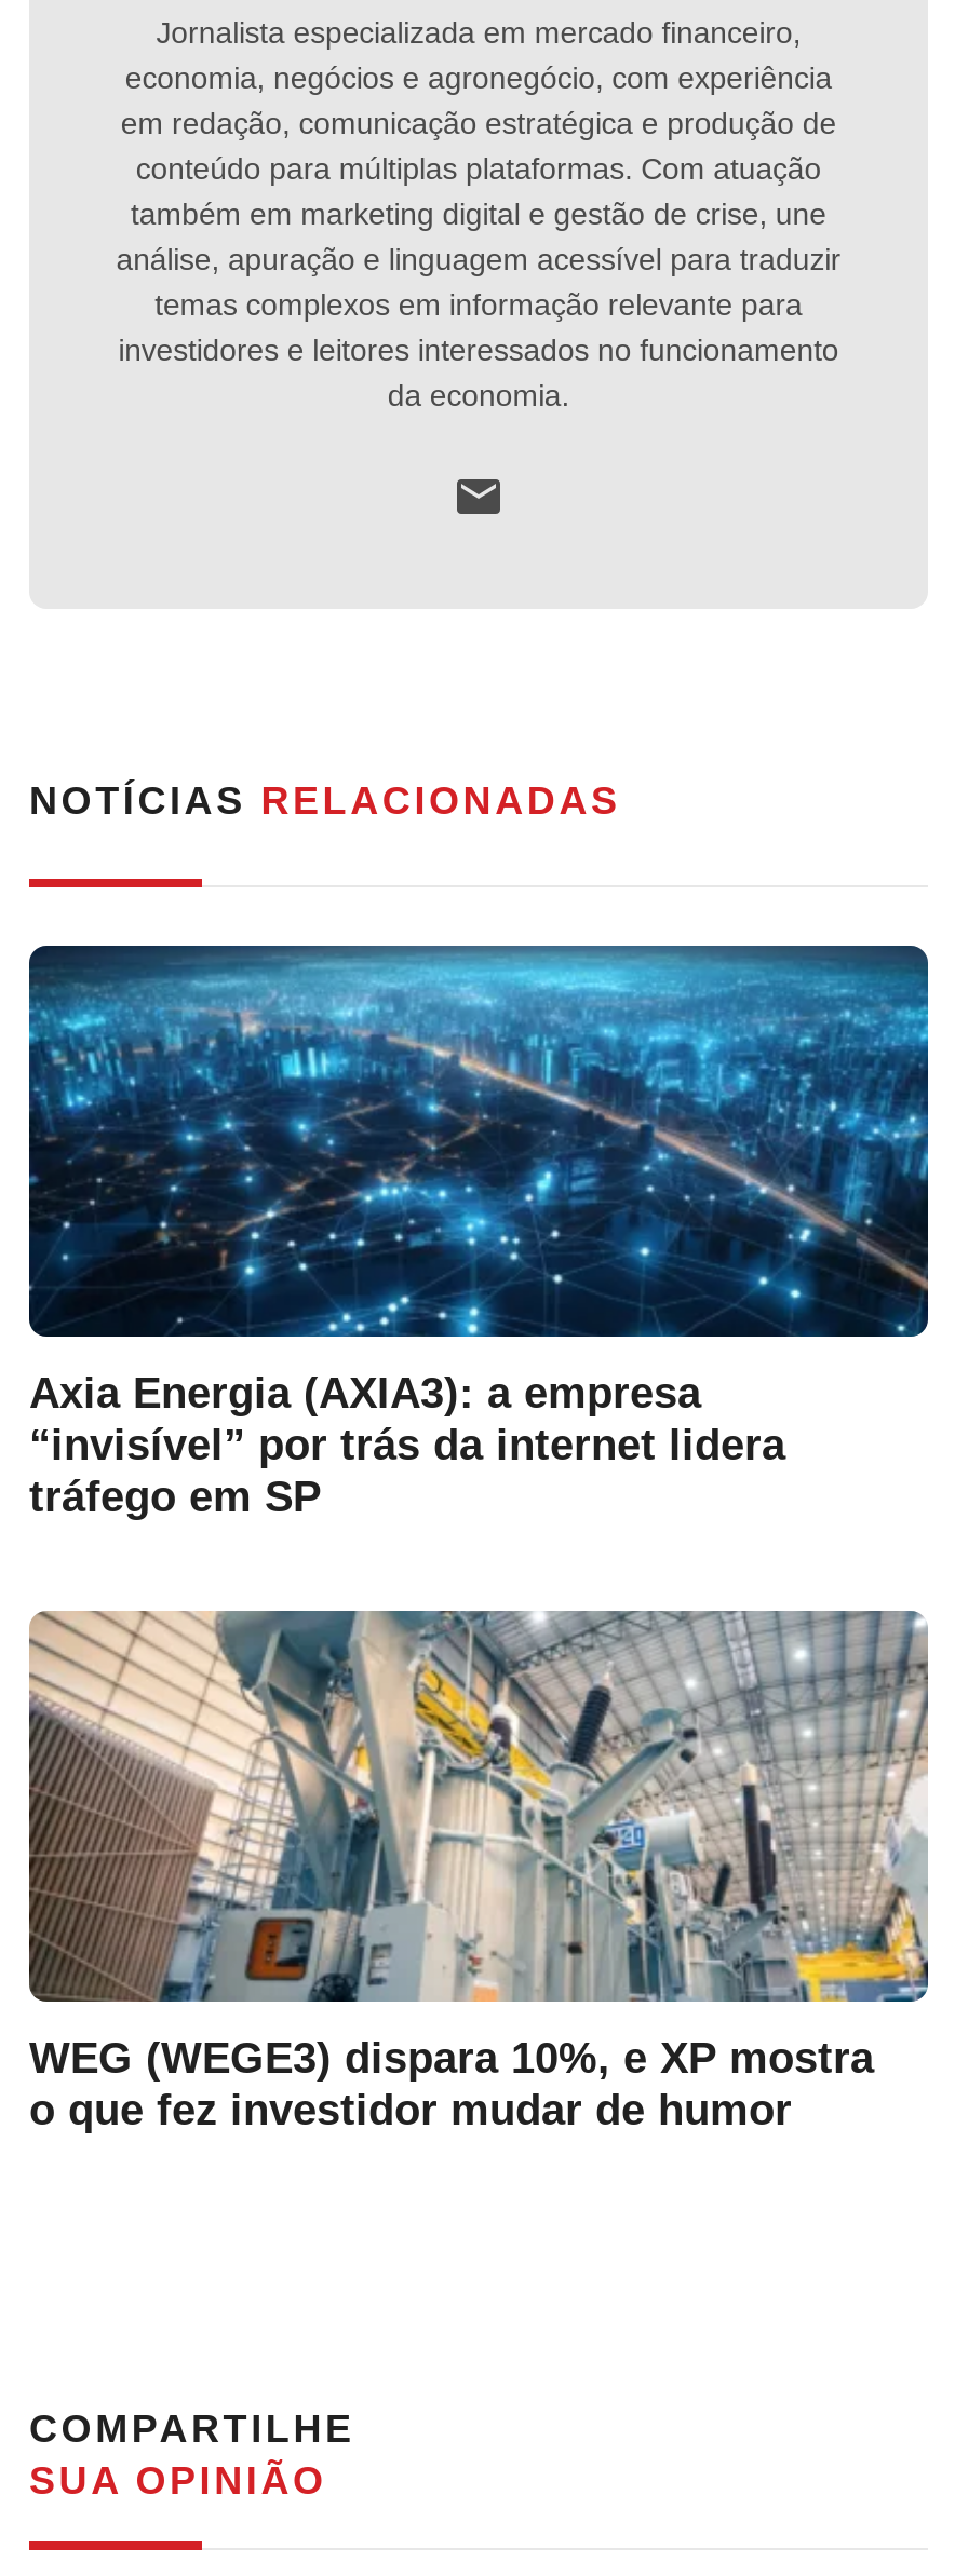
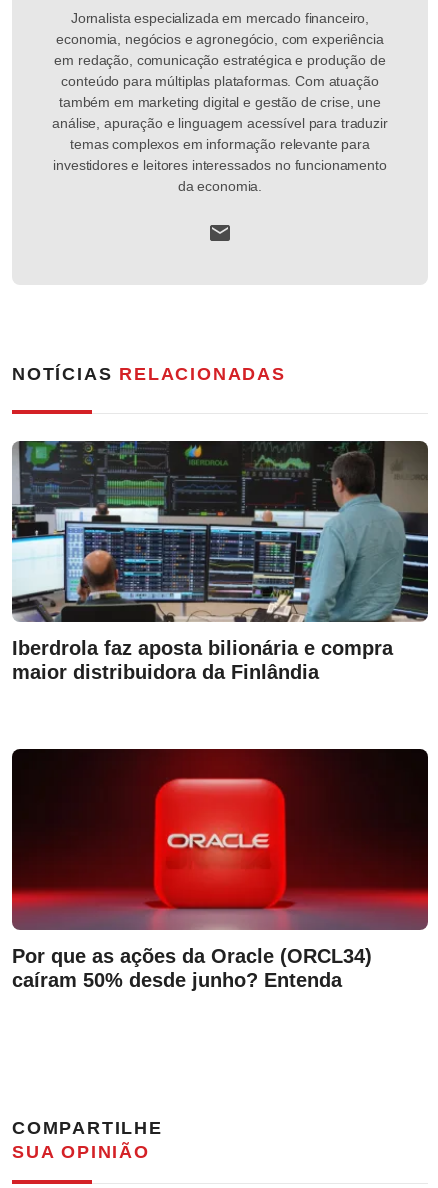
[27,944,930,1520] [image] | Axia Energia (AXIA3): a empresa | “invisível” por trás da internet lidera | tráfego em SP -> [11,440,429,683] [image] | Iberdrola faz aposta bilionária e compra | maior distribuidora da Finlândia
[27,1609,930,2133] [image] | WEG (WEGE3) dispara 10%, e XP mostra | o que fez investidor mudar de humor -> [11,748,429,991] [image] | Por que as ações da Oracle (ORCL34) | caíram 50% desde junho? Entenda

